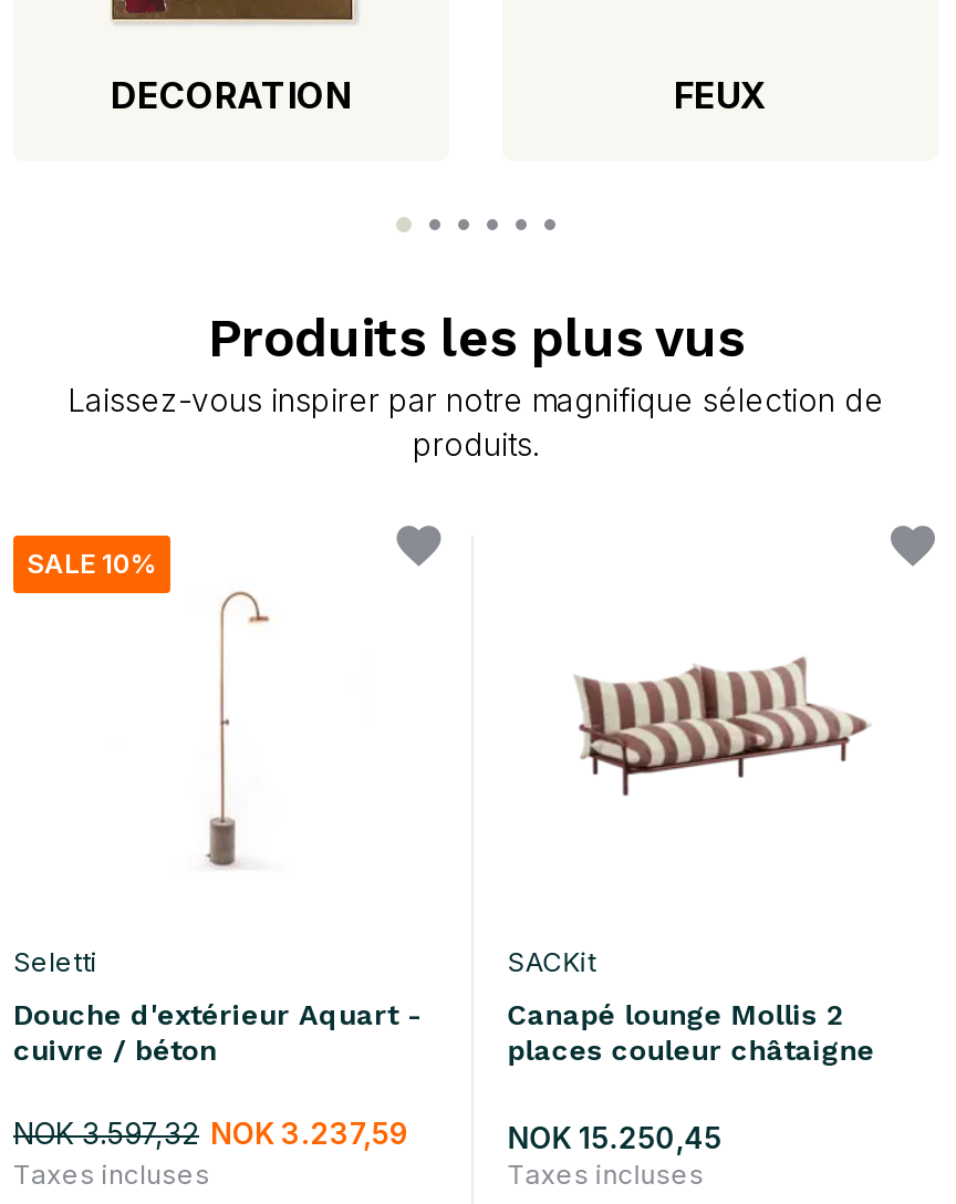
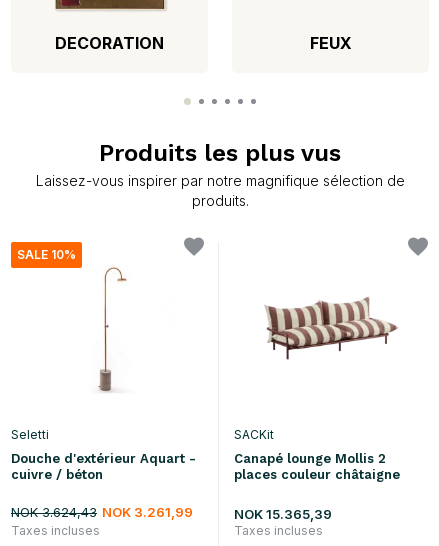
[13,1115,409,1152] NOK 3.597,32 NOK 3.237,59 -> [11,504,193,520] NOK 3.624,43 NOK 3.261,99
[507,1120,722,1155] NOK 15.250,45 -> [234,506,332,522] NOK 15.365,39

